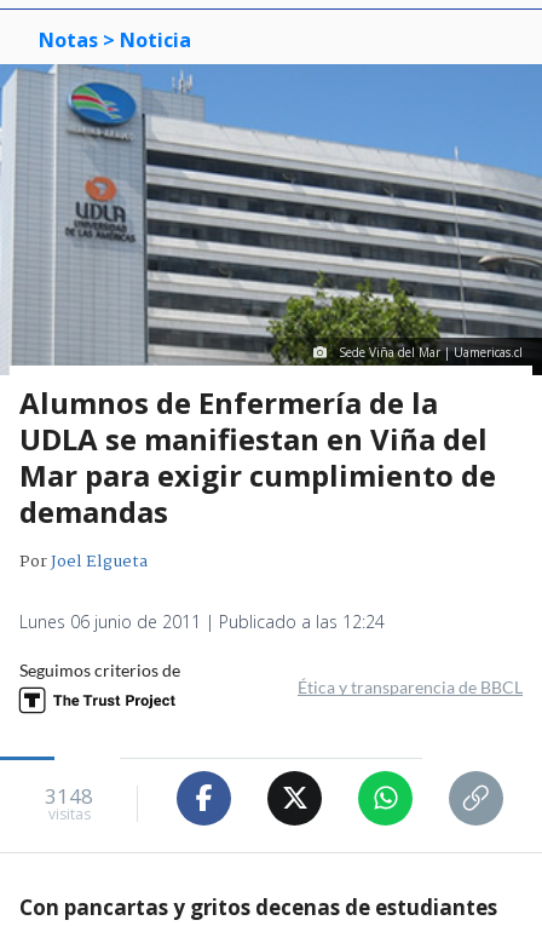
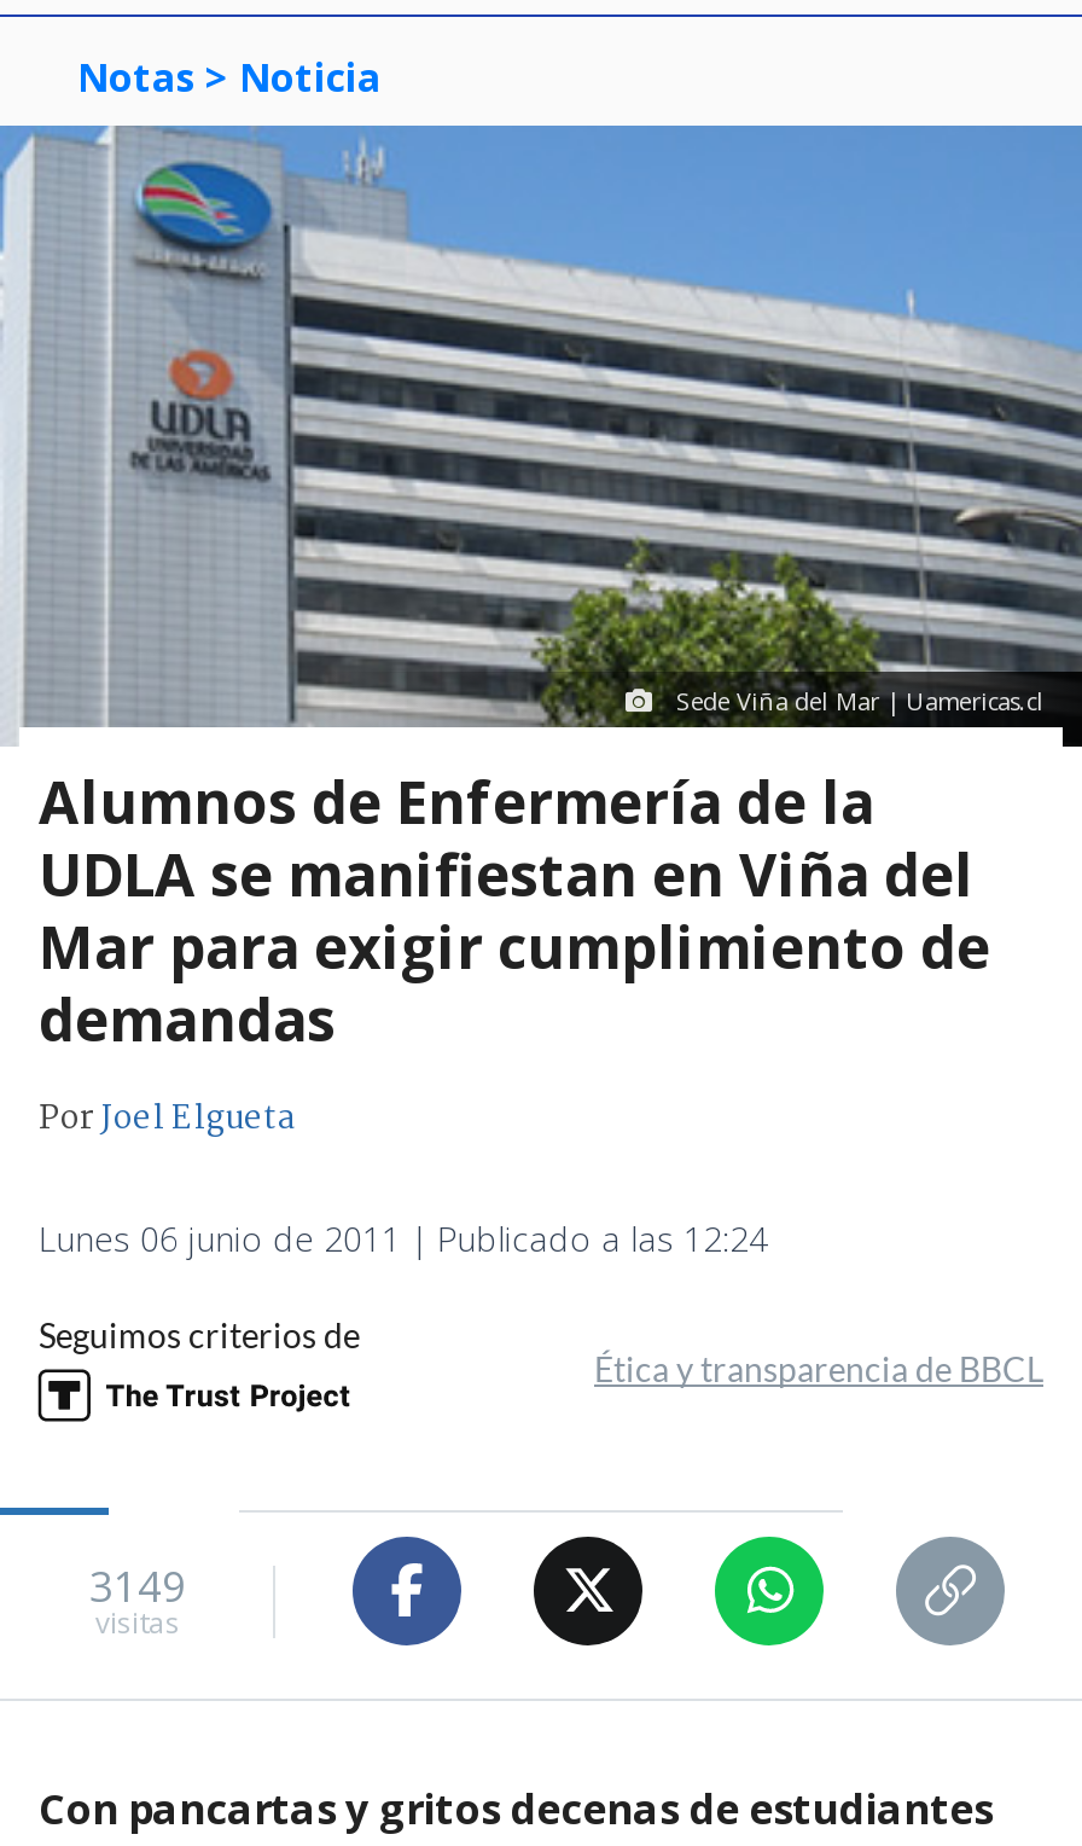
[45,782,93,810] 3148 -> [89,1559,186,1615] 3149

